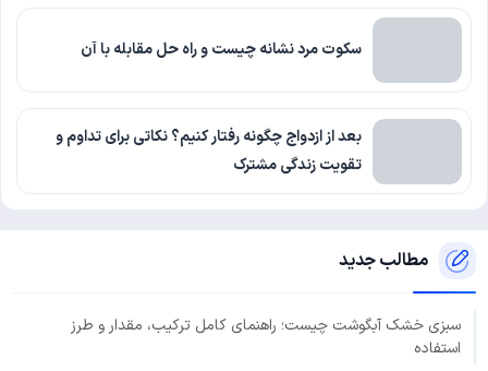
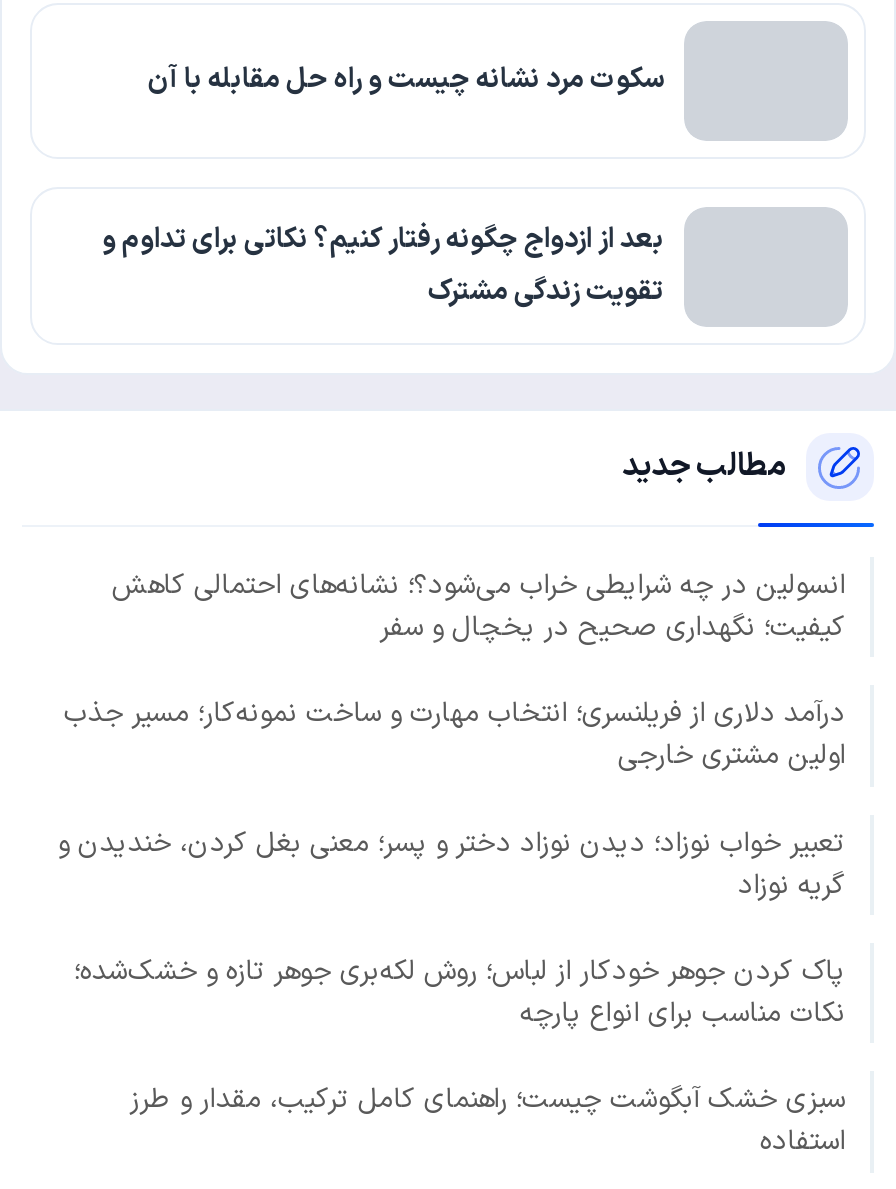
none -> [58,565,846,1035] انسولین در چه شرایطی خراب می‌شود؟؛ نشانه‌های احتمالی کاهش | کیفیت؛ نگهداری صحیح در یخچال و سفر | درآمد دلاری از فریلنسری؛ انتخاب مهارت و ساخت نمونه‌کار؛ مسیر جذب | اولین مشتری خارجی | تعبیر خواب نوزاد؛ دیدن نوزاد دختر و پسر؛ معنی بغل کردن، خندیدن و | گریه نوزاد | پاک کردن جوهر خودکار از لباس؛ روش لکه‌بری جوهر تازه و خشک‌شده؛ | نکات مناسب برای انواع پارچه

